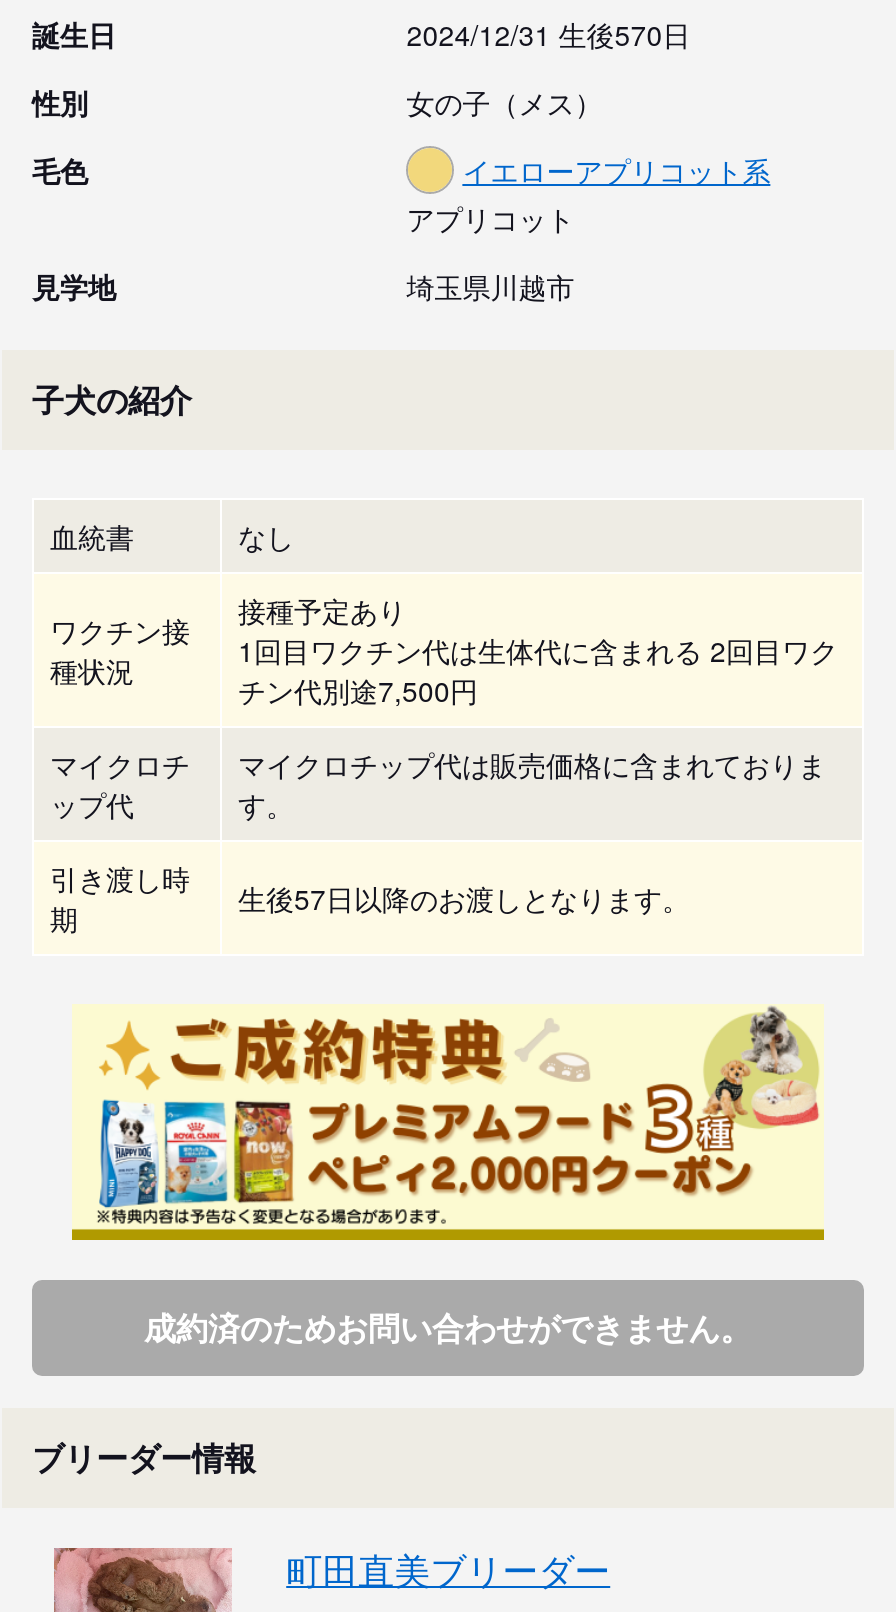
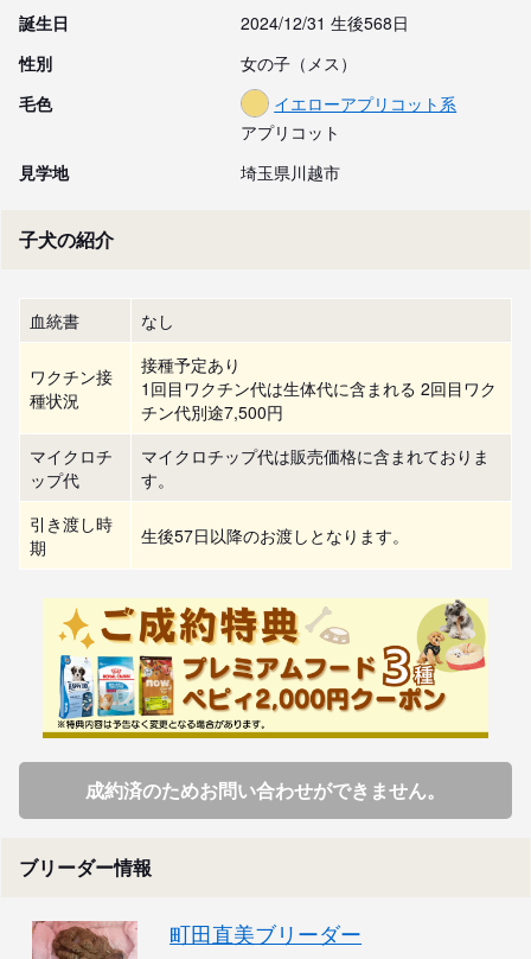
[406,14,690,54] 2024/12/31 生後570日 -> [241,11,409,34] 2024/12/31 生後568日

